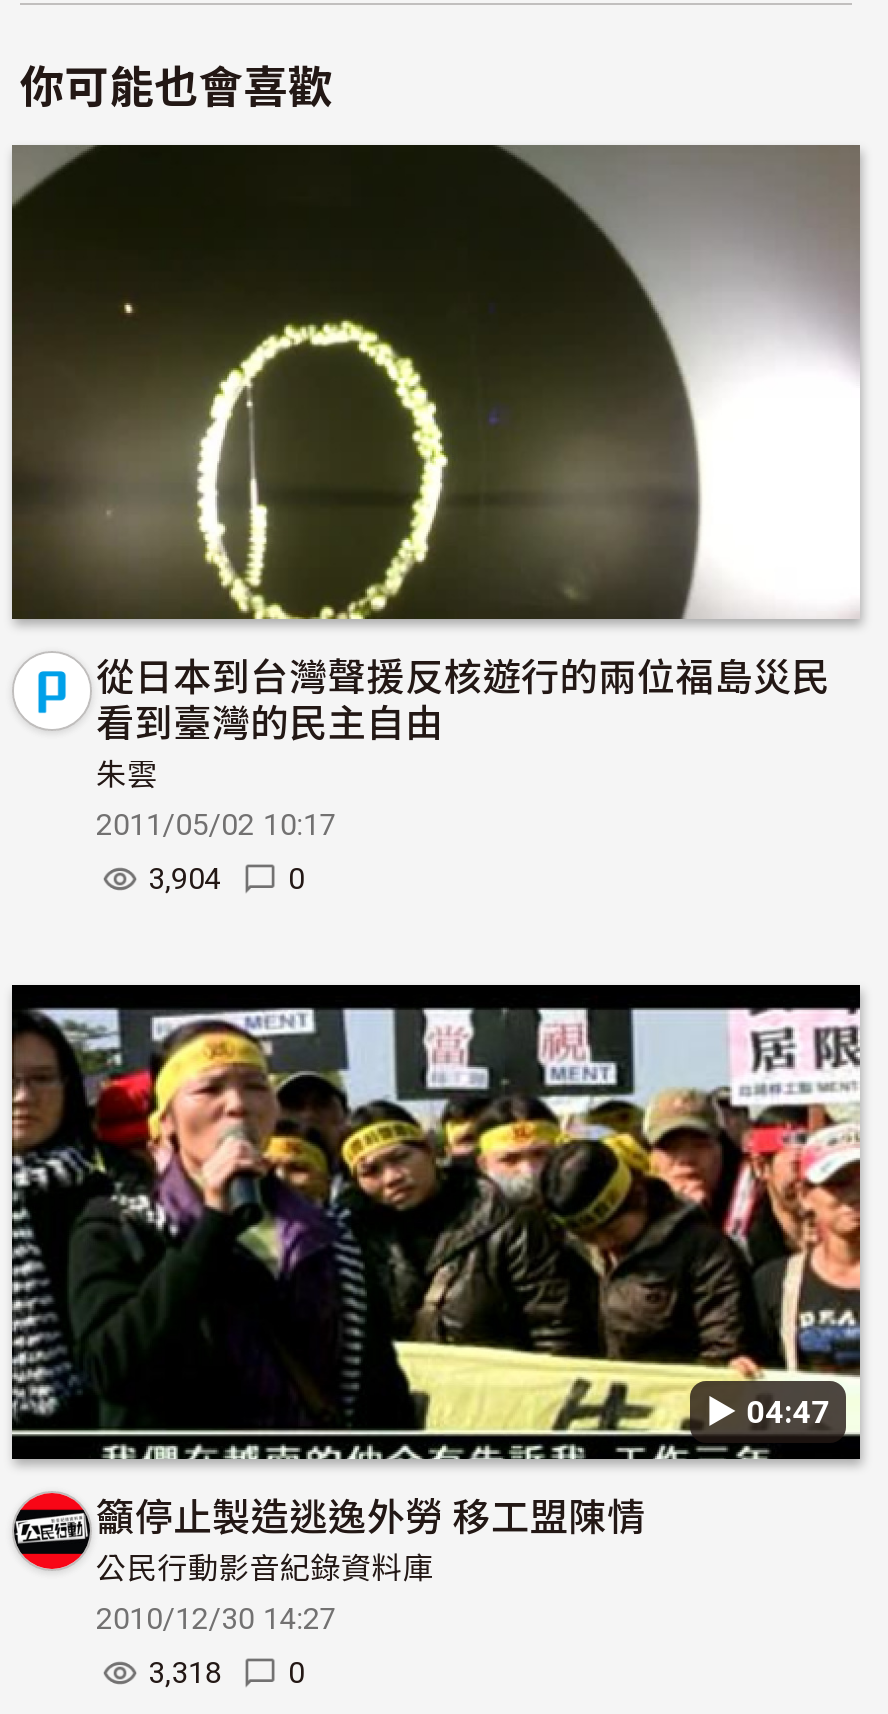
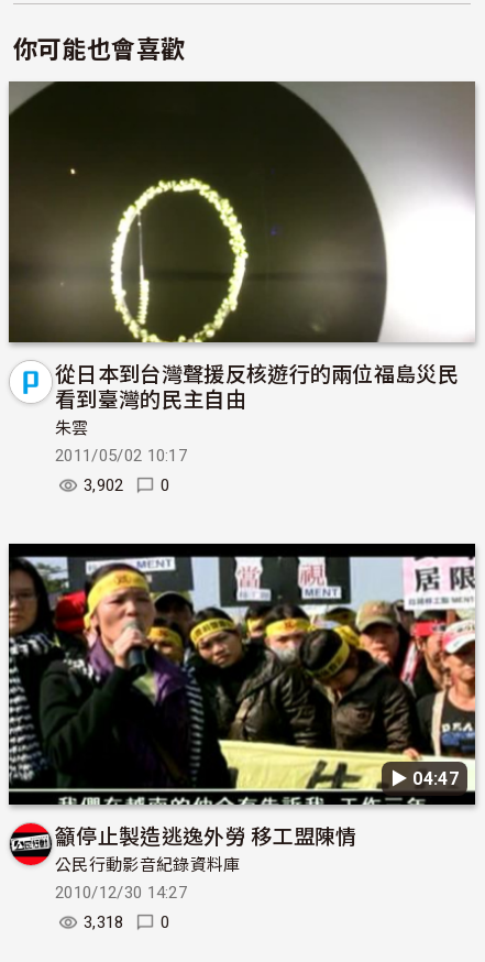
[148,861,305,897] 3,904 0 -> [84,476,170,495] 3,902 0

